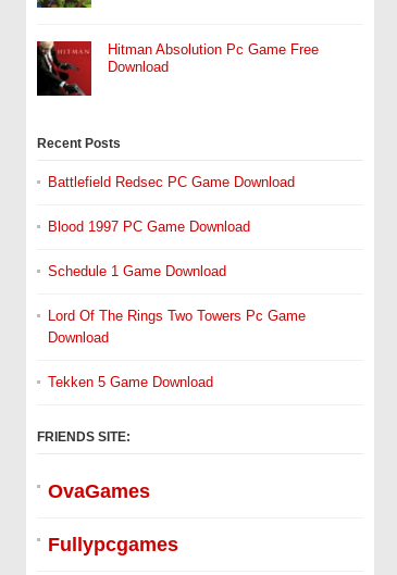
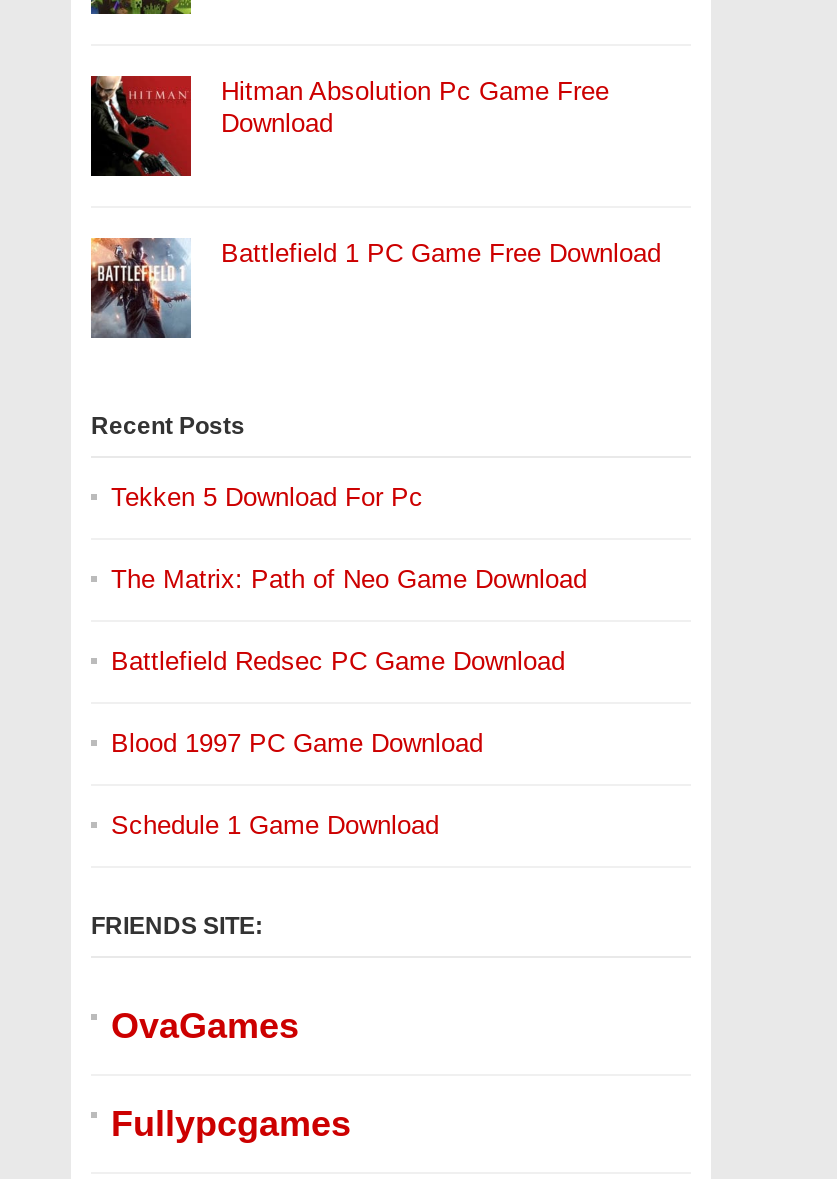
none -> [89,236,661,340] [image] | Battlefield 1 PC Game Free Download
moved [37,136,121,151] -> [91,412,245,440]: Recent Posts
none -> [111,482,587,594] Tekken 5 Download For Pc | The Matrix: Path of Neo Game Download
moved [48,174,295,279] -> [111,646,565,840]: Battlefield Redsec PC Game Download | Blood 1997 PC Game Download | Schedule 1 Game Download
[48,308,306,390] Lord Of The Rings Two Towers Pc Game | Download | Tekken 5 Game Download -> none

